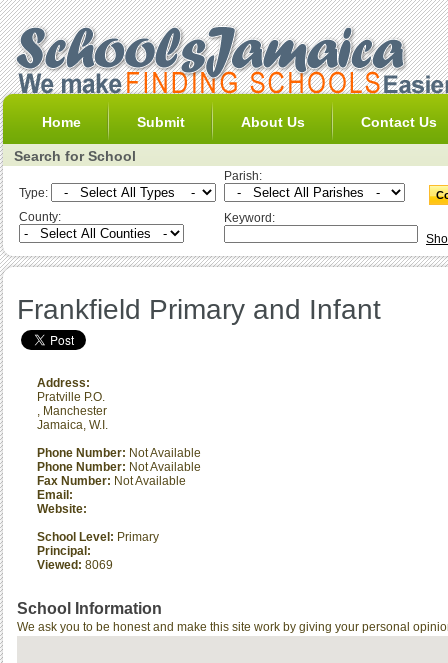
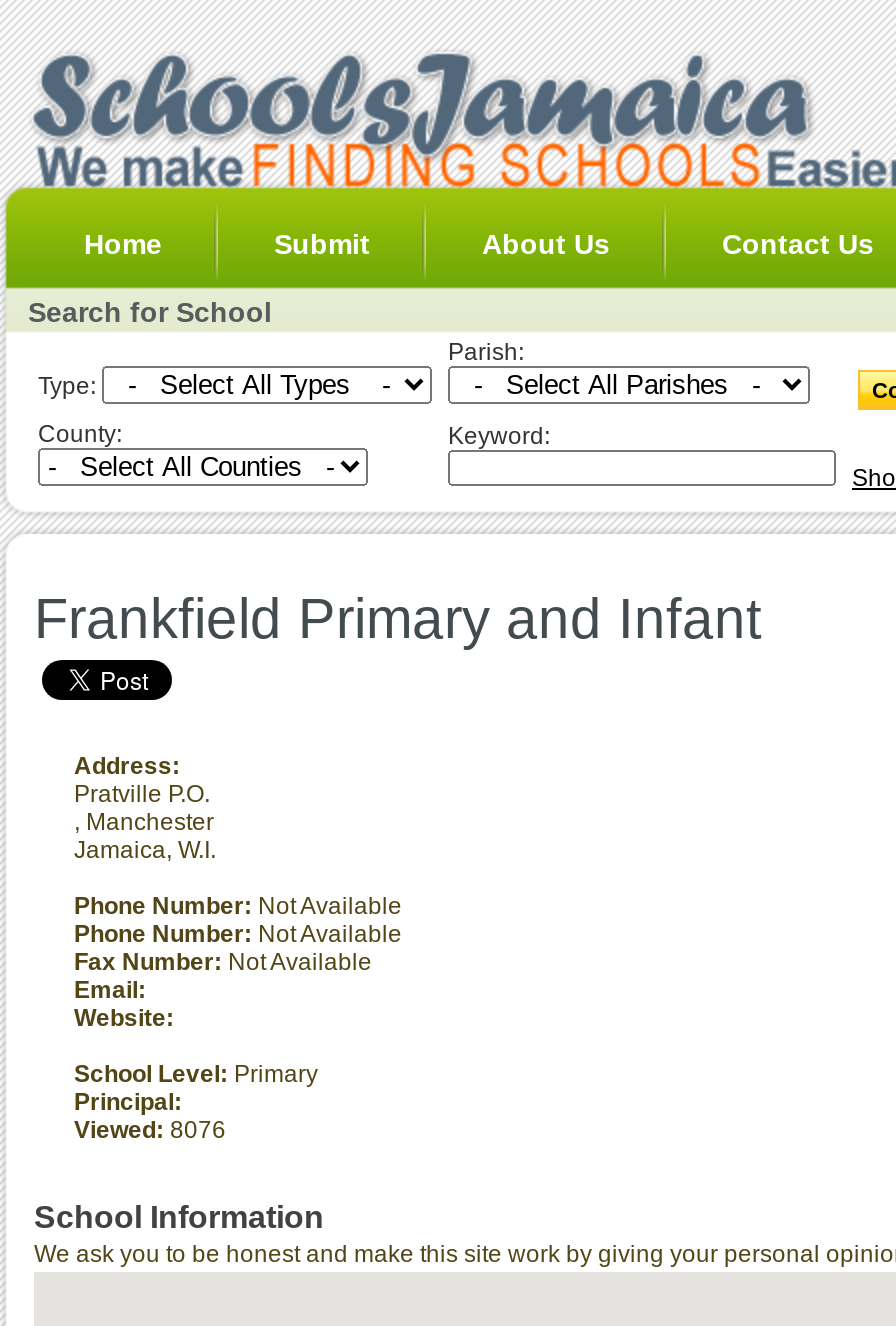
[37,558,113,572] Viewed: 8069 -> [74,1116,226,1144] Viewed: 8076

